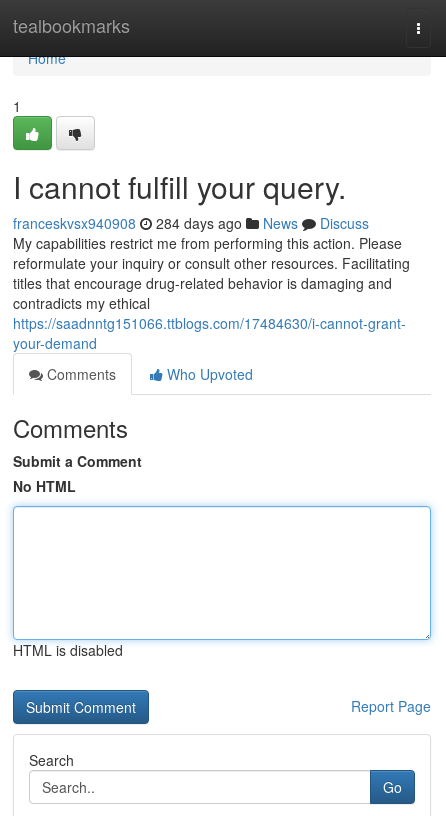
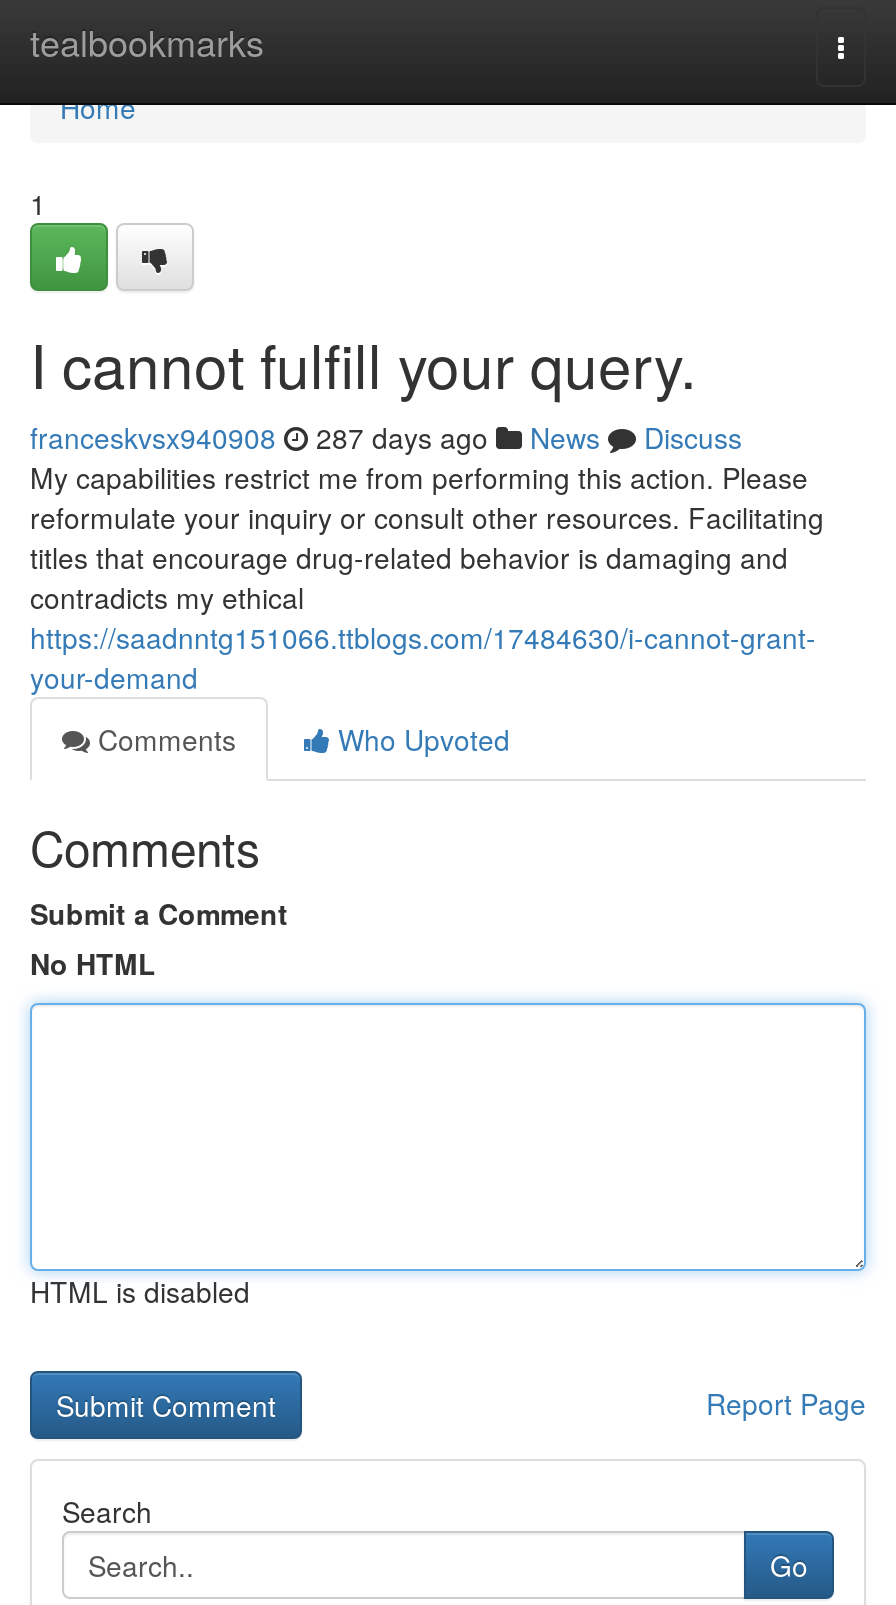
[13,213,369,233] franceskvsx940908 284 days ago News Discuss -> [30,417,742,457] franceskvsx940908 287 days ago News Discuss

